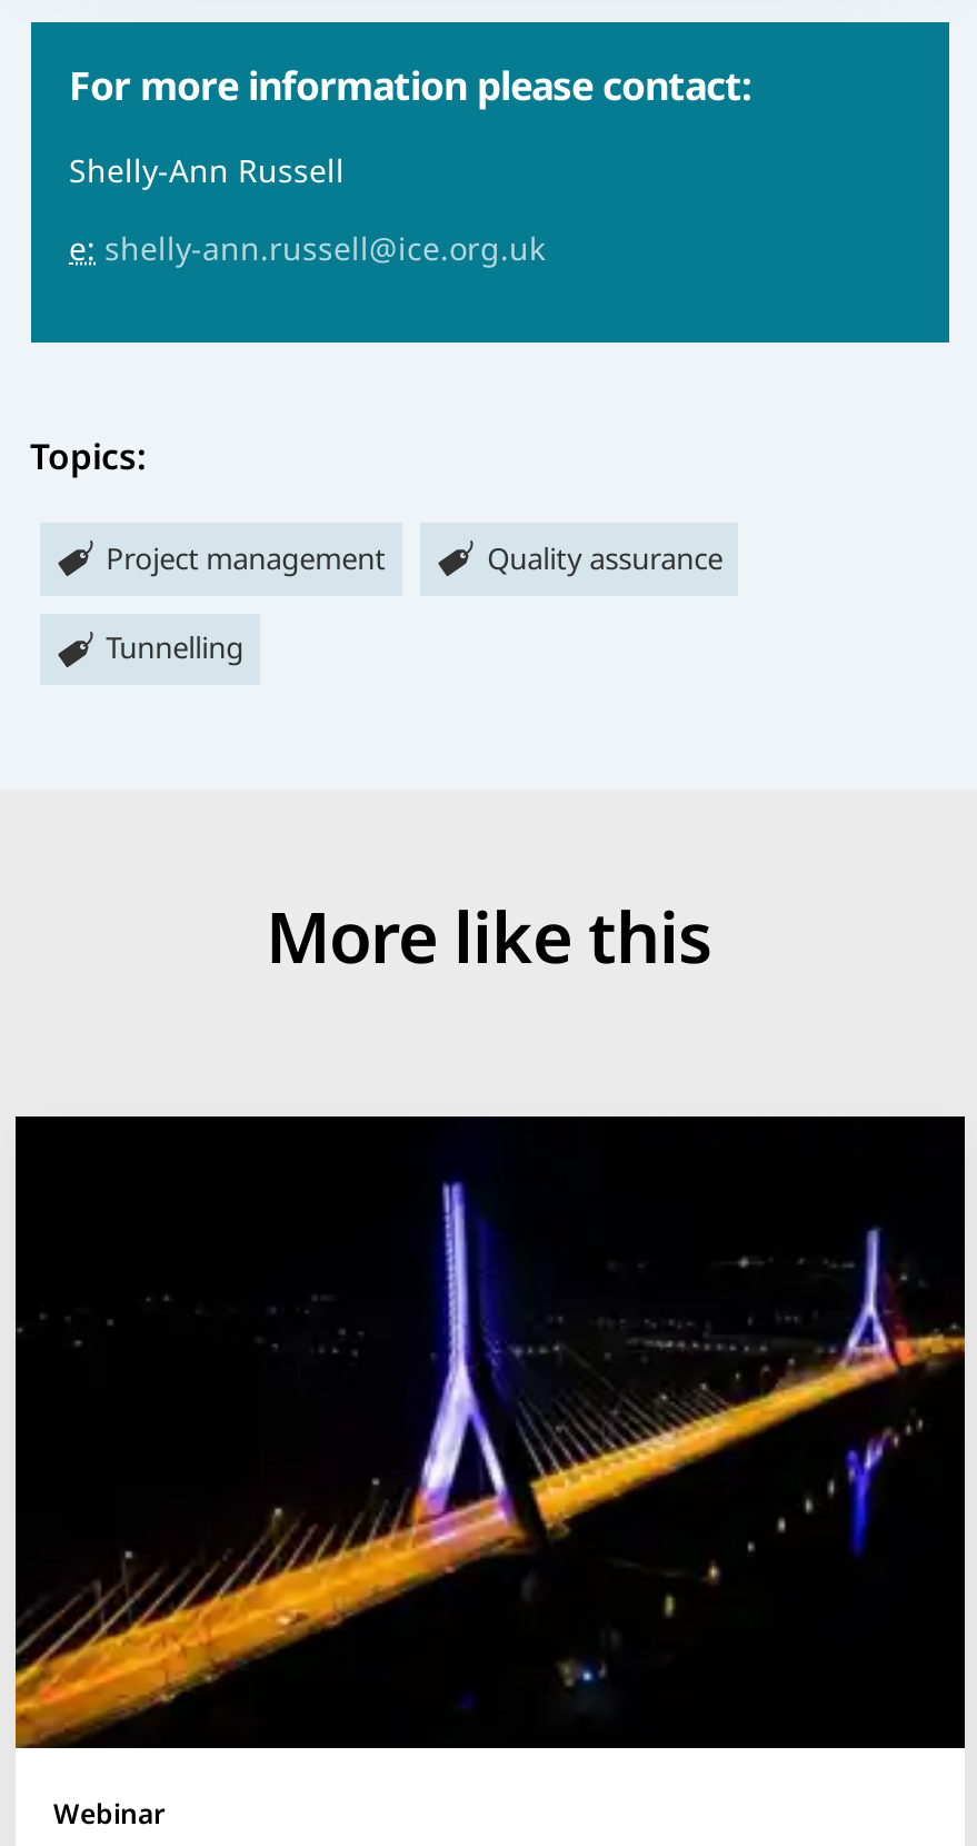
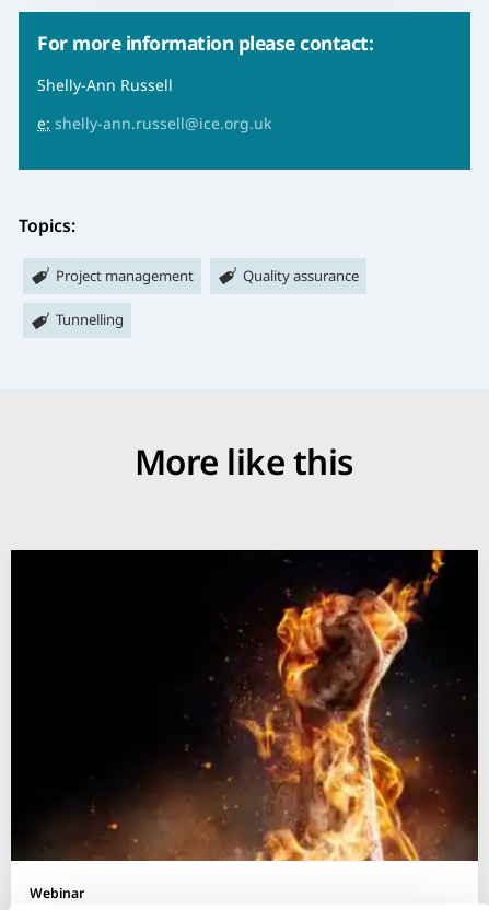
[13,1114,967,1750] [image] -> [10,549,479,862] [image]

